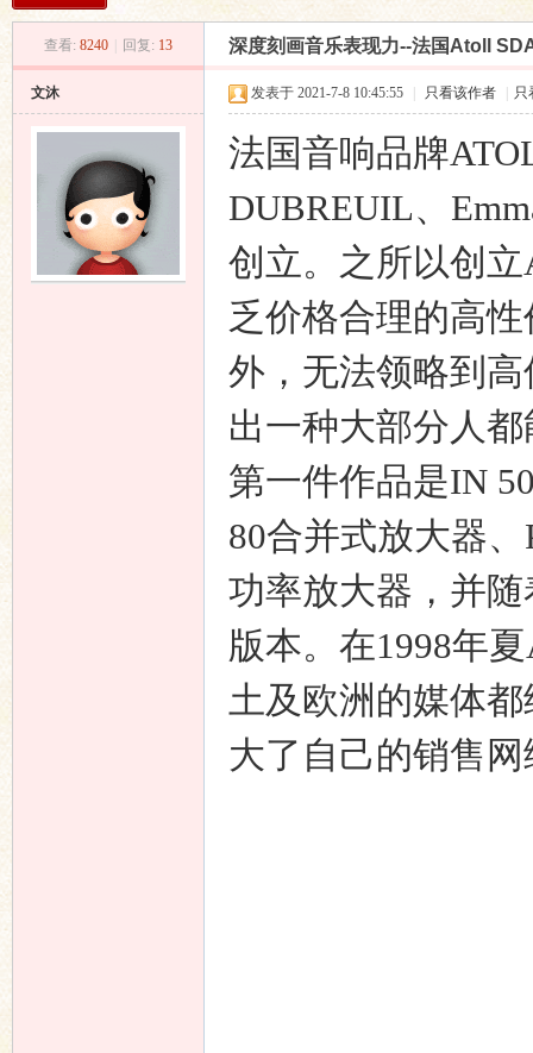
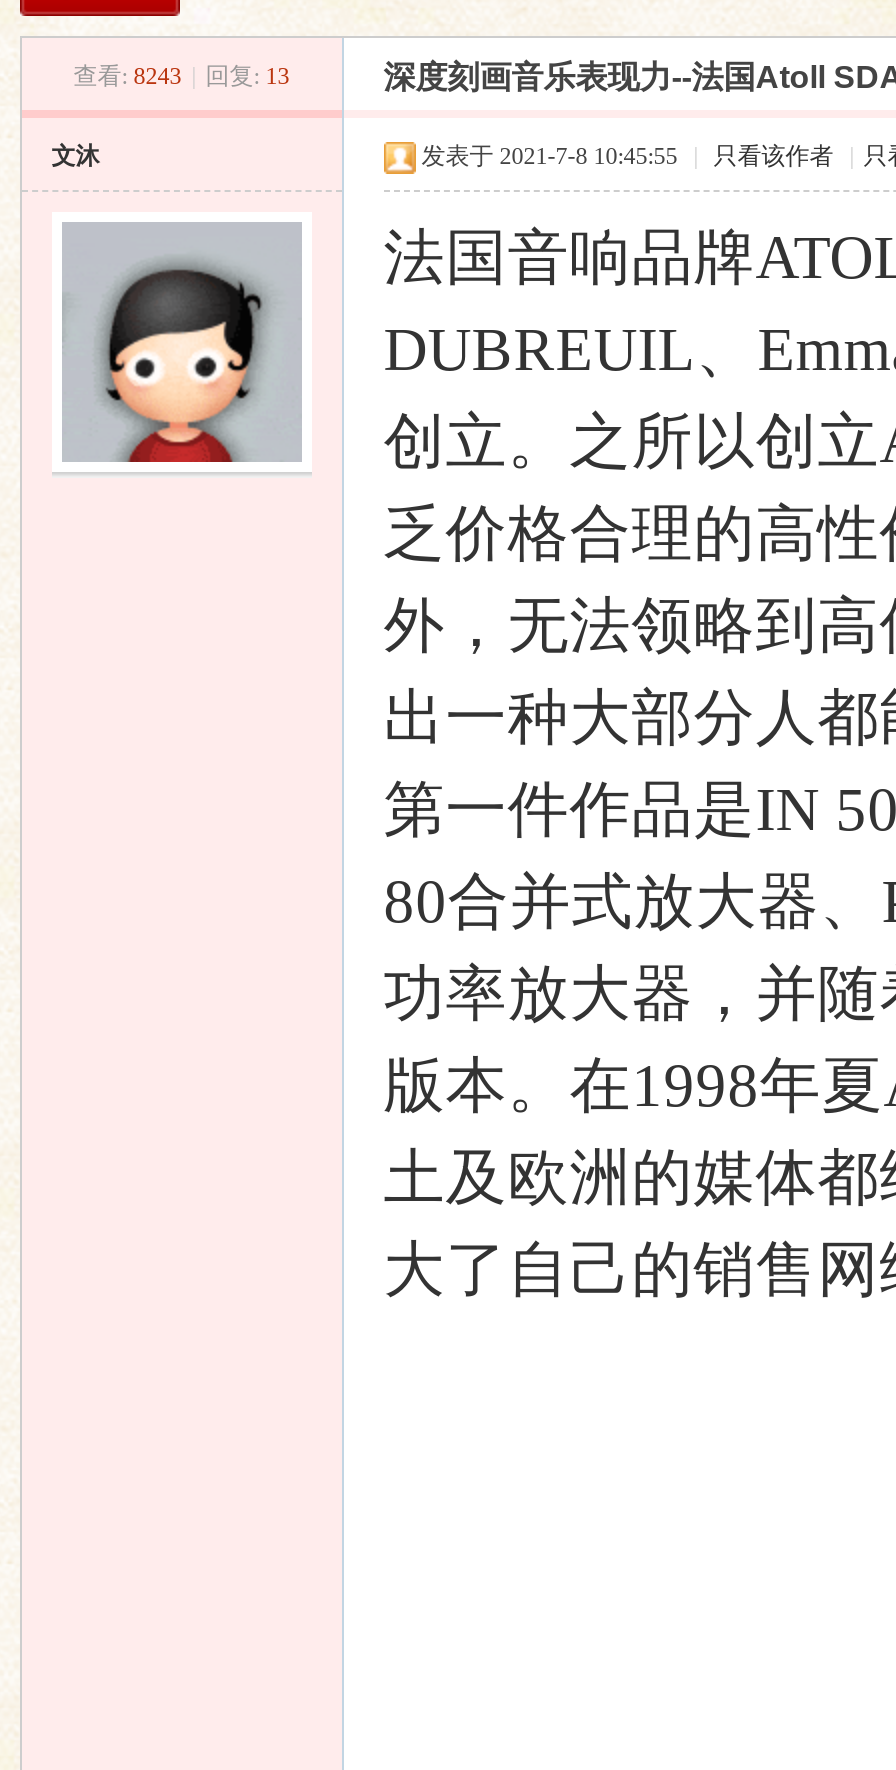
[44,37,108,54] 查看: 8240 -> [74,62,182,90] 查看: 8243

